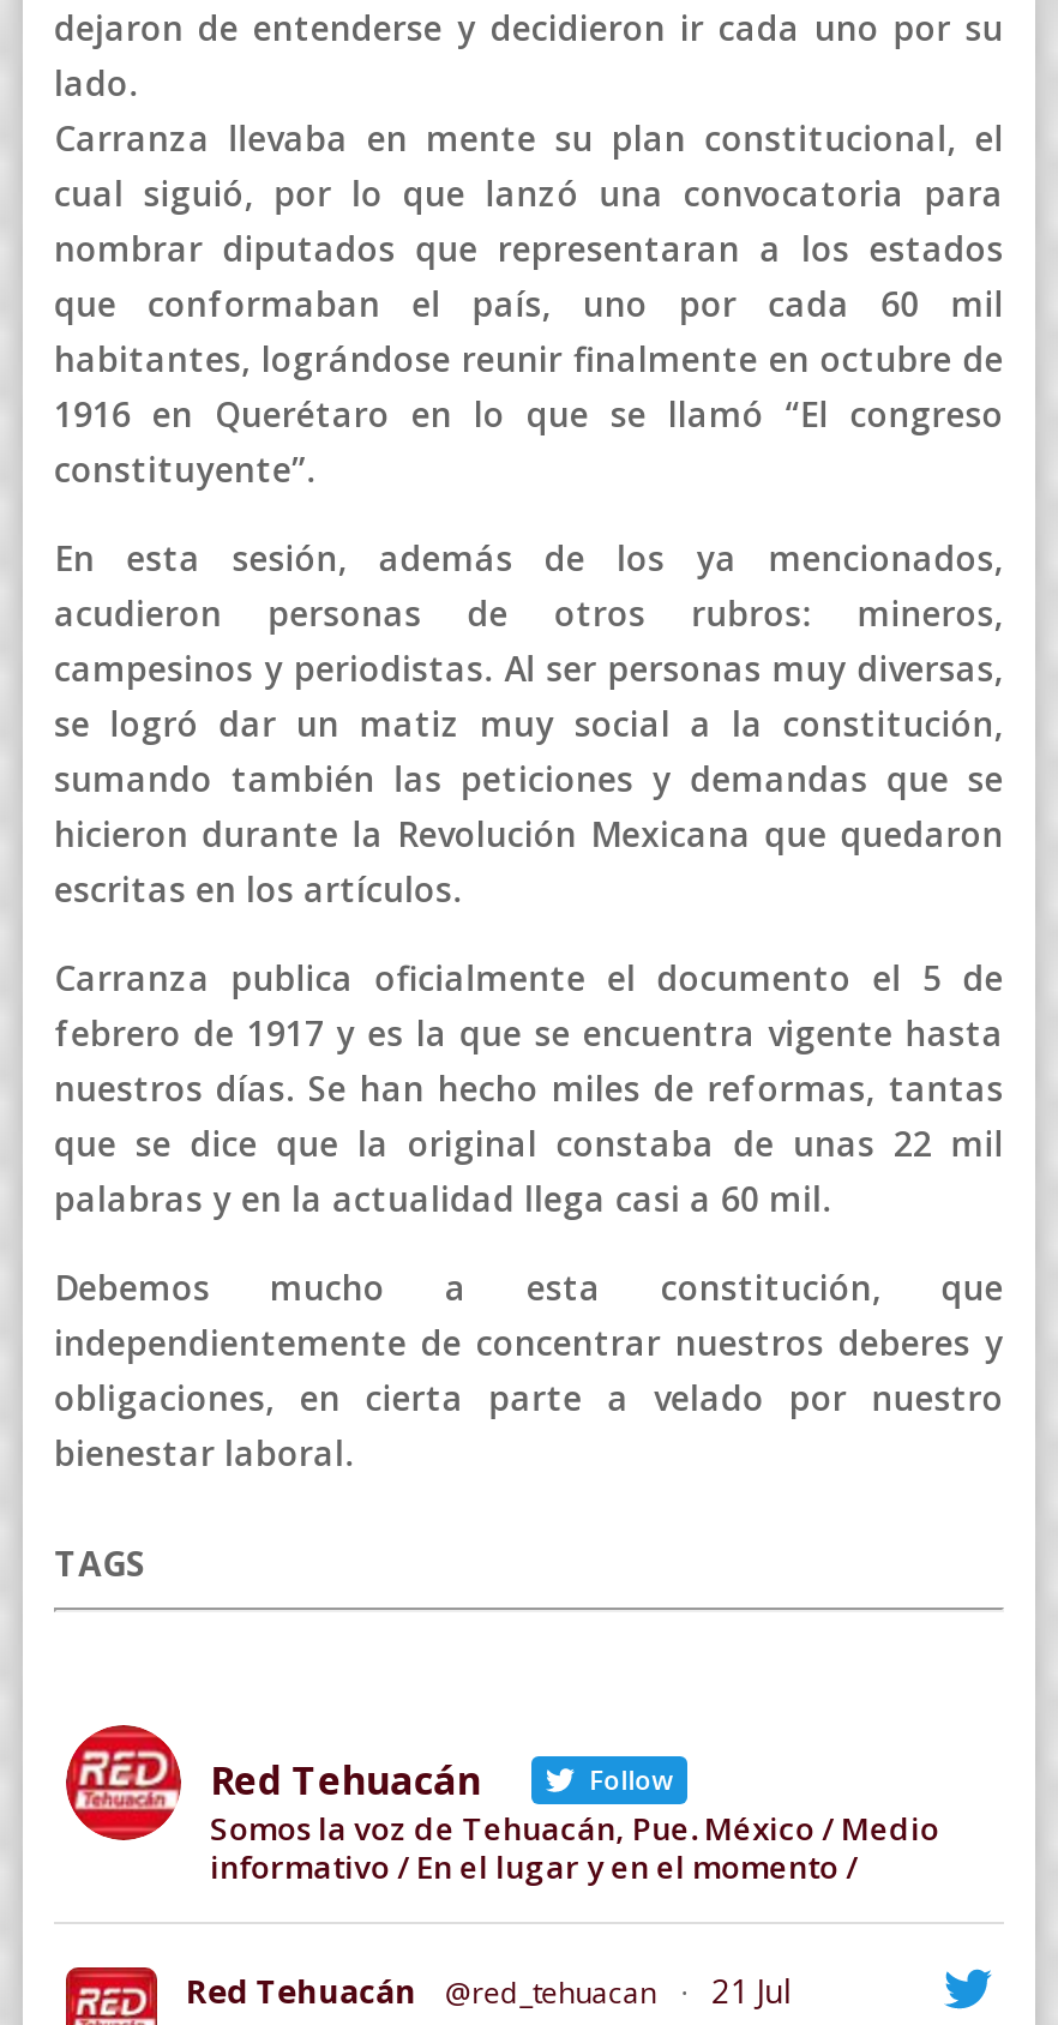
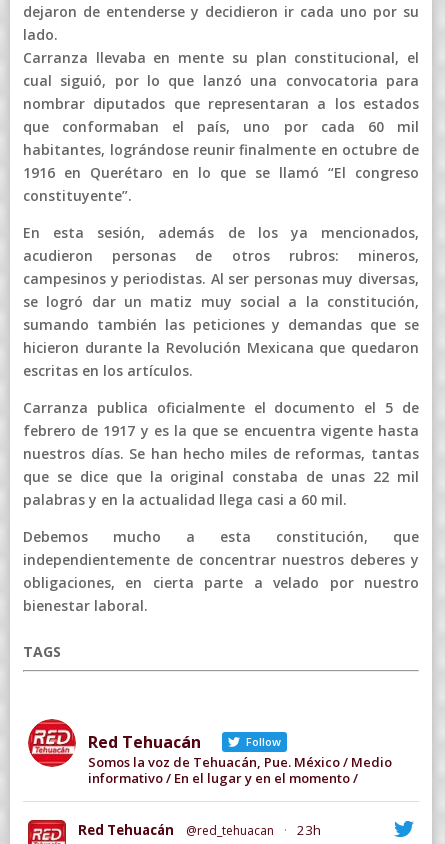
[445,1970,791,2013] @red_tehuacan · 21 Jul -> [186,821,321,839] @red_tehuacan · 23h

